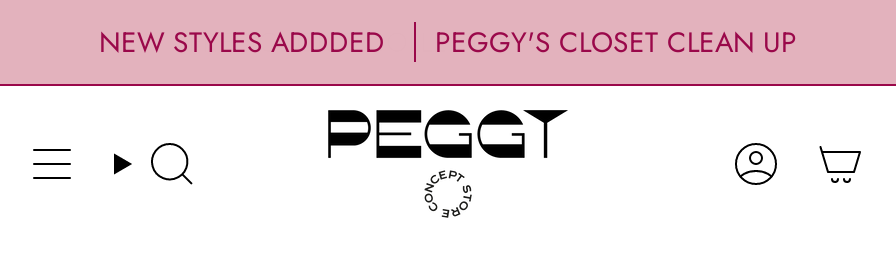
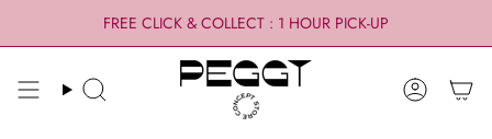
[99,21,797,61] NEW STYLES ADDDED | PEGGY'S CLOSET CLEAN UP -> [103,11,389,33] FREE CLICK & COLLECT : 1 HOUR PICK-UP

